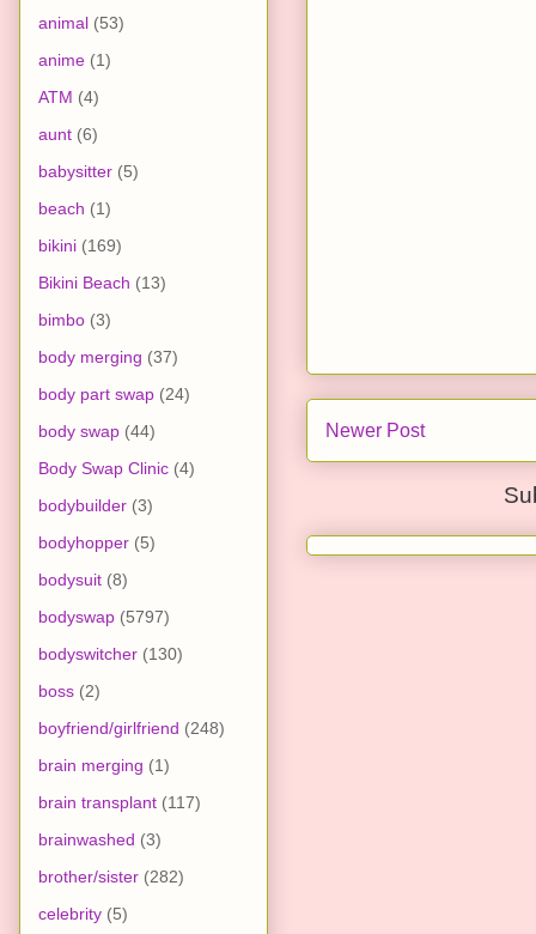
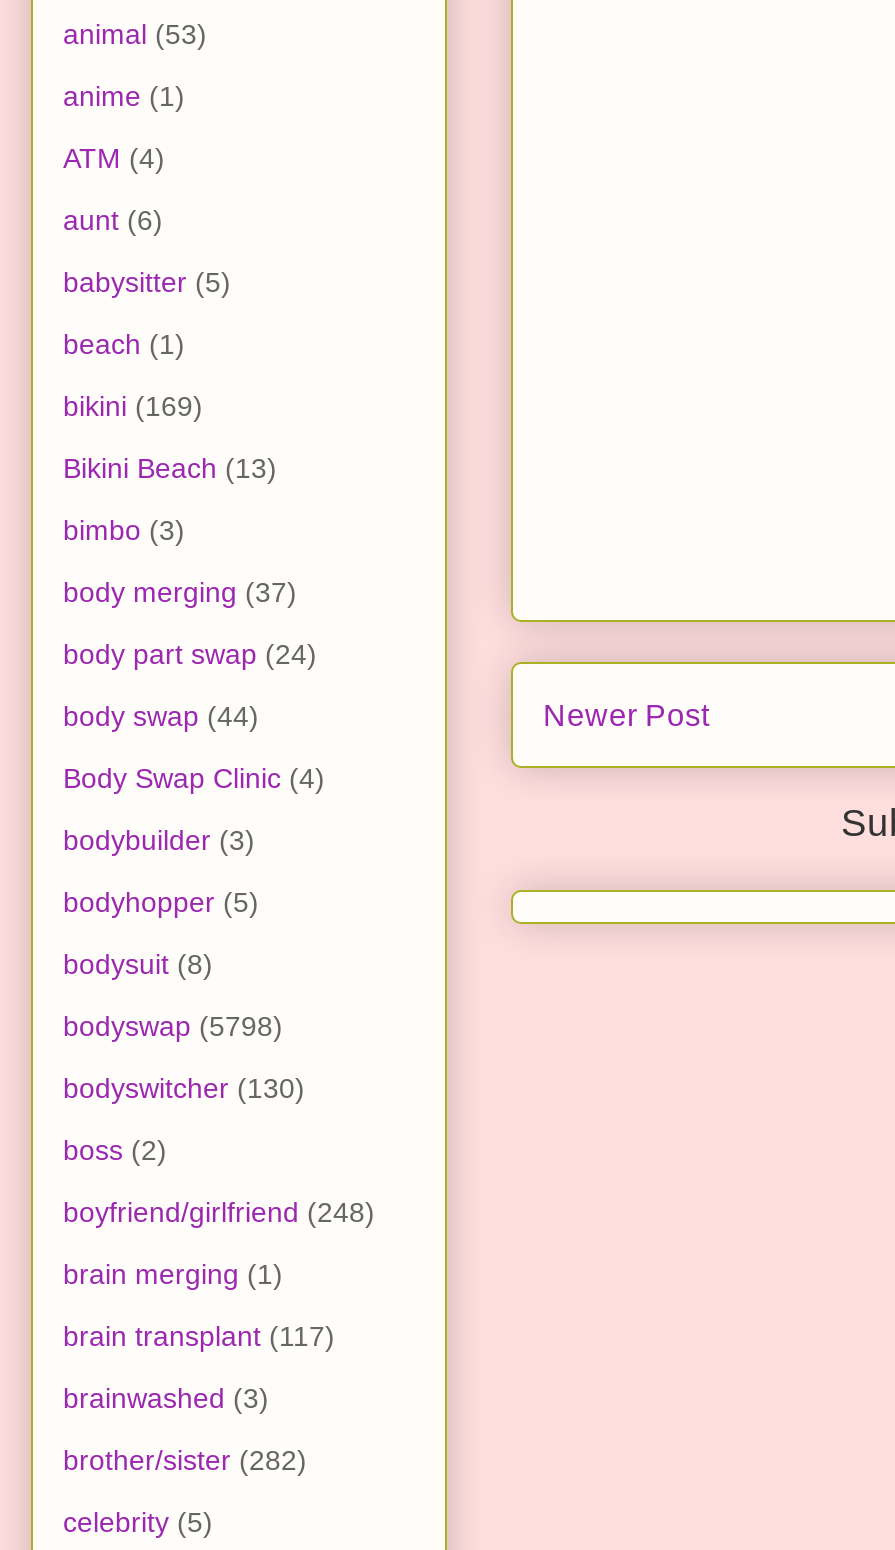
[38,607,170,626] bodyswap (5797) -> [63,1009,283,1041] bodyswap (5798)

